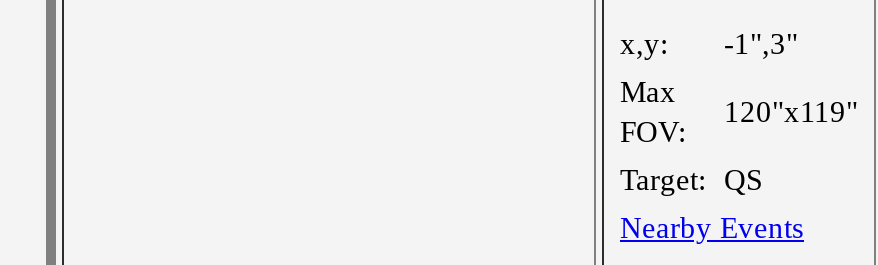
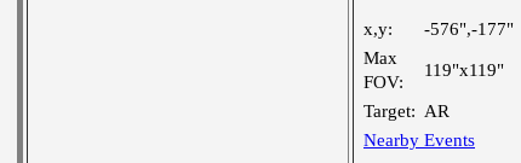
[620,28,798,60] x,y: -1",3" -> [363,19,514,39] x,y: -576",-177"
[724,96,858,128] 120"x119" -> [424,60,504,80] 119"x119"
[620,164,762,196] Target: QS -> [363,101,450,121] Target: AR

